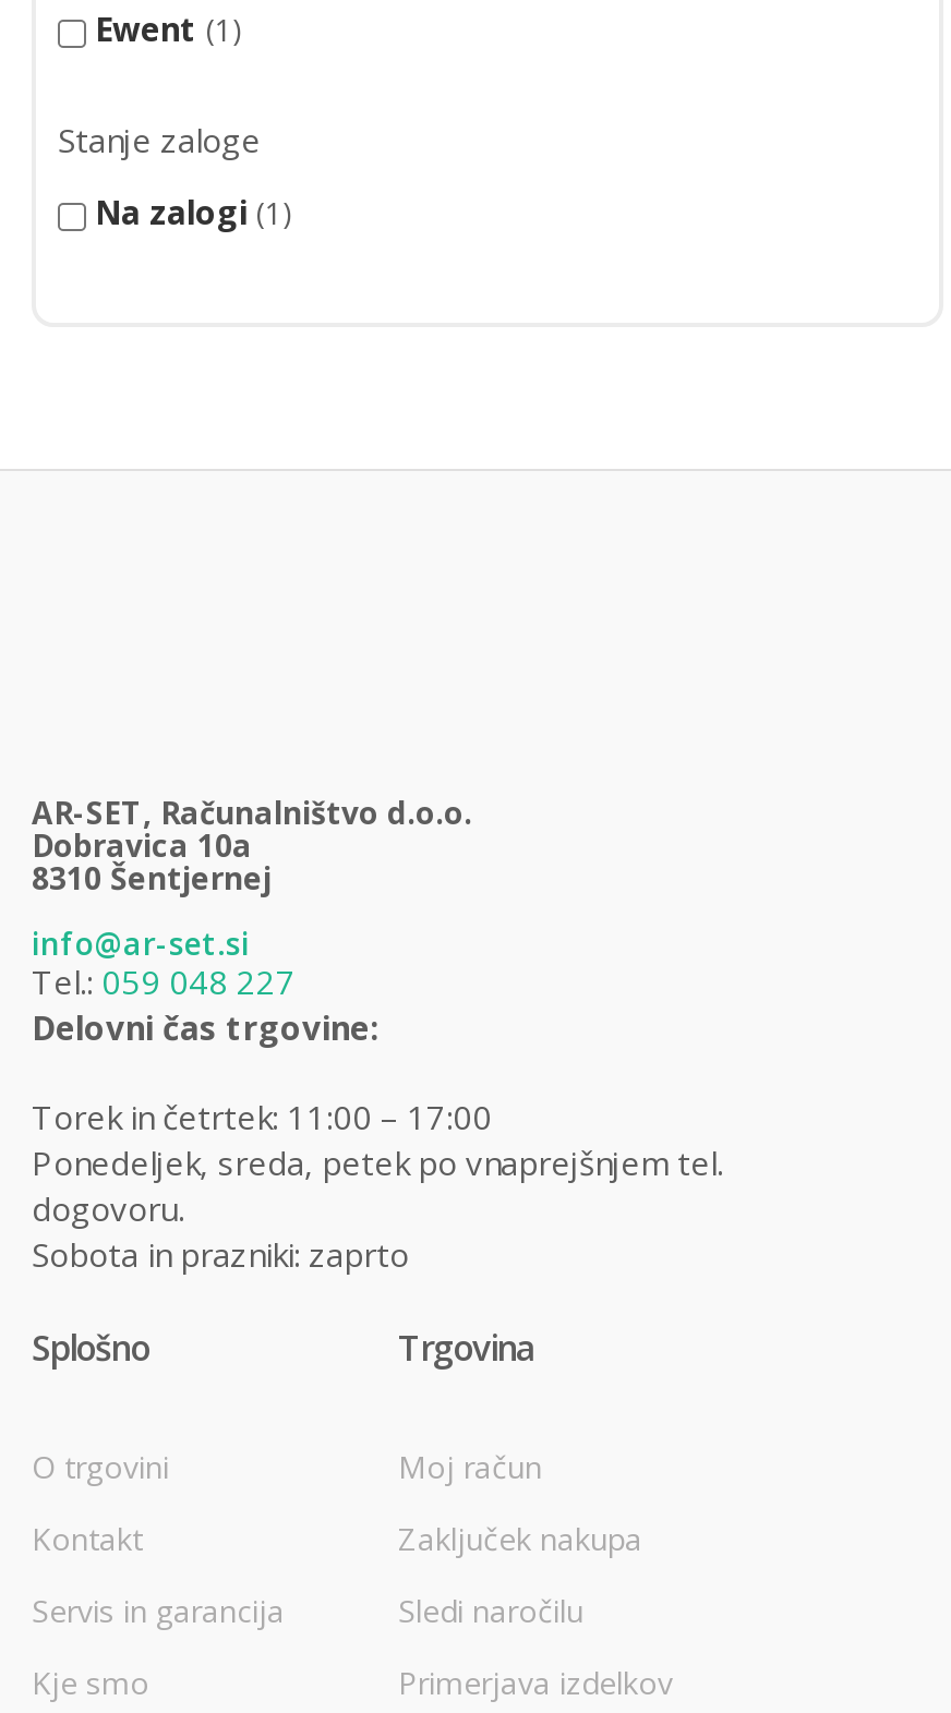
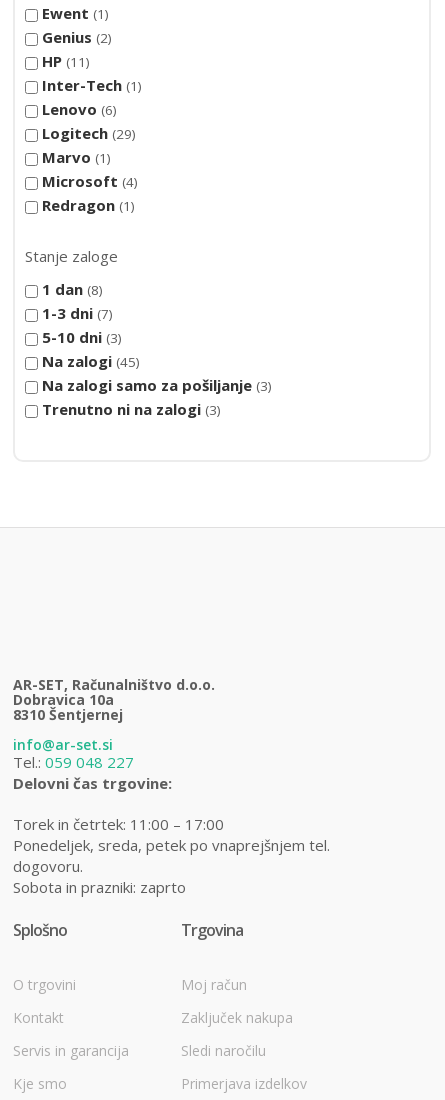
none -> [42,27,138,215] Genius 2 | HP 11 | Inter-Tech 1 | Lenovo 6 | Logitech 29 | Marvo 1 | Microsoft 4 | Redragon 1
[95,190,282,233] Na zalogi 1 -> [42,279,268,419] 1 dan 8 | 1-3 dni 7 | 5-10 dni 3 | Na zalogi 45 | Na zalogi samo za pošiljanje 3 | Trenutno ni na zalogi 3

